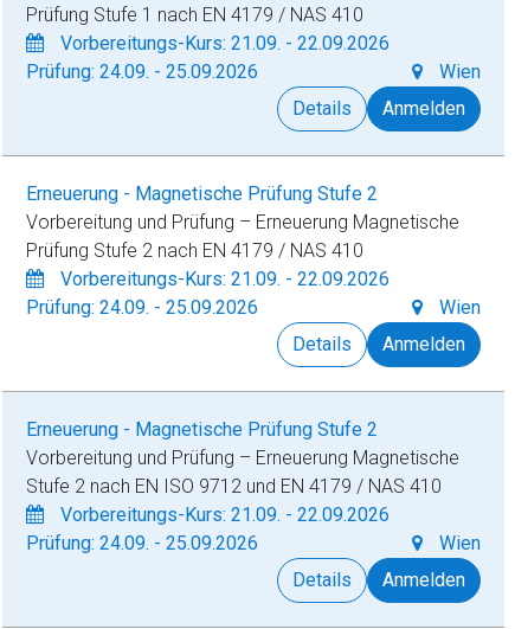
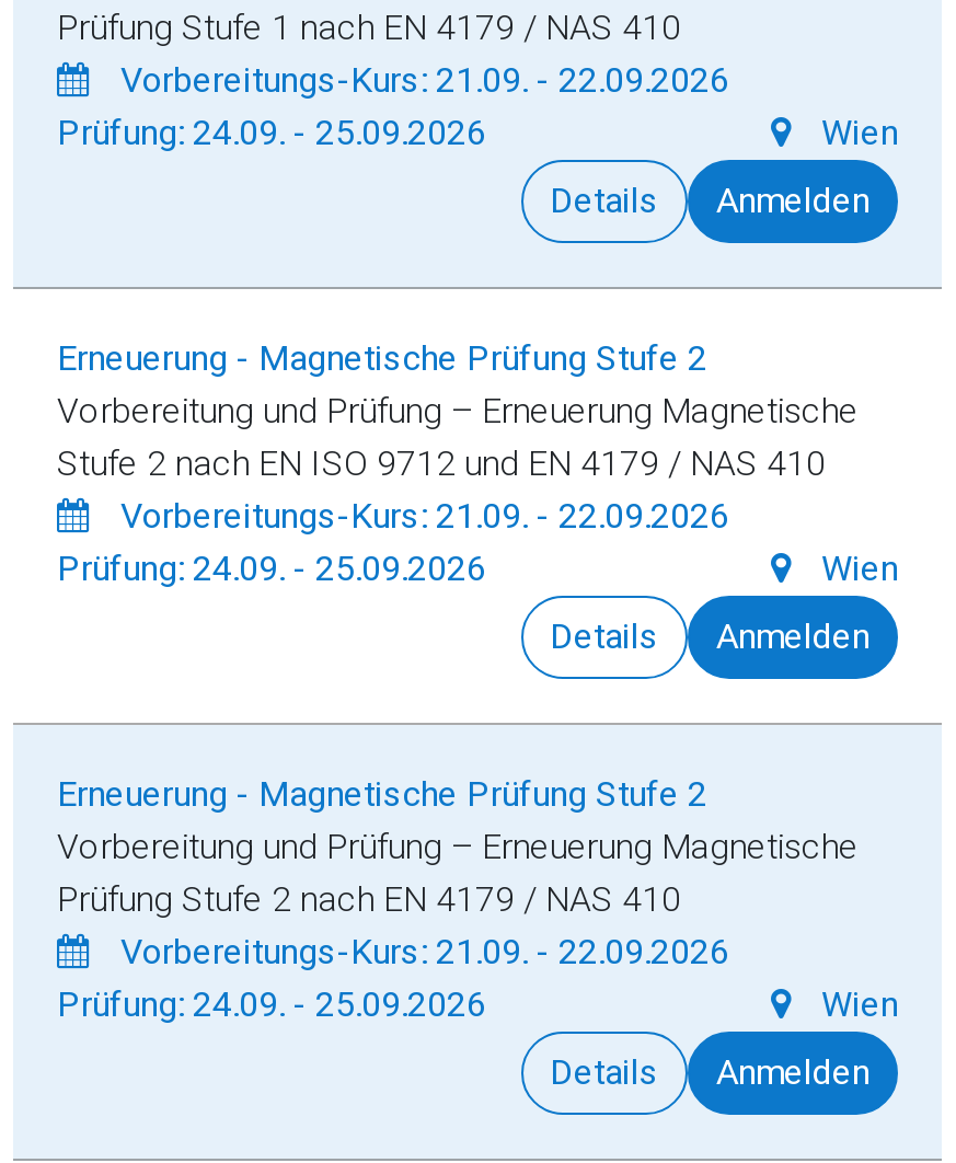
moved [26,239,363,262] -> [57,878,681,920]: Prüfung Stufe 2 nach EN 4179 / NAS 410
moved [26,475,442,498] -> [57,442,826,484]: Stufe 2 nach EN ISO 9712 und EN 4179 / NAS 410

